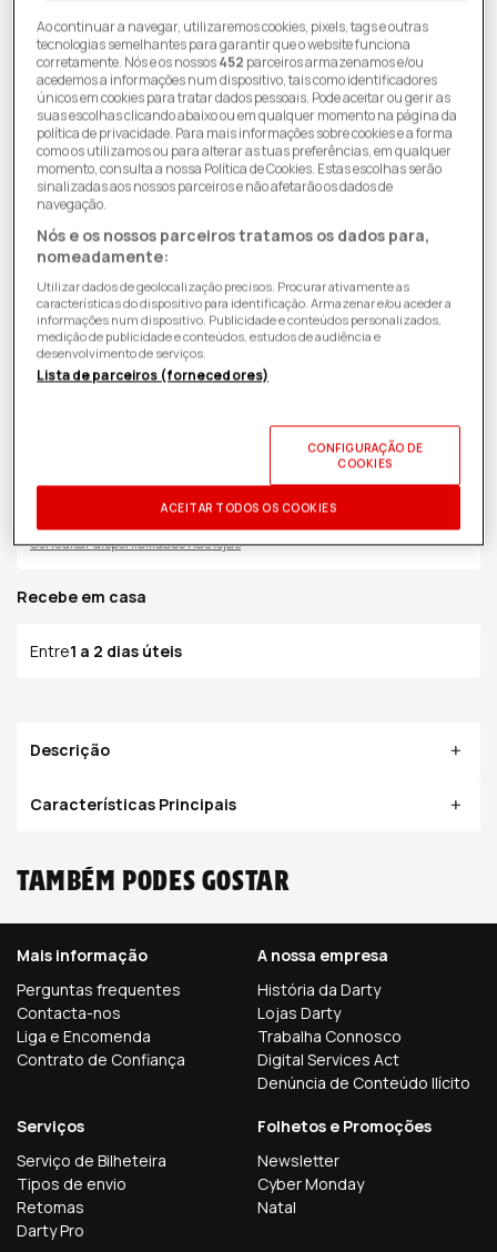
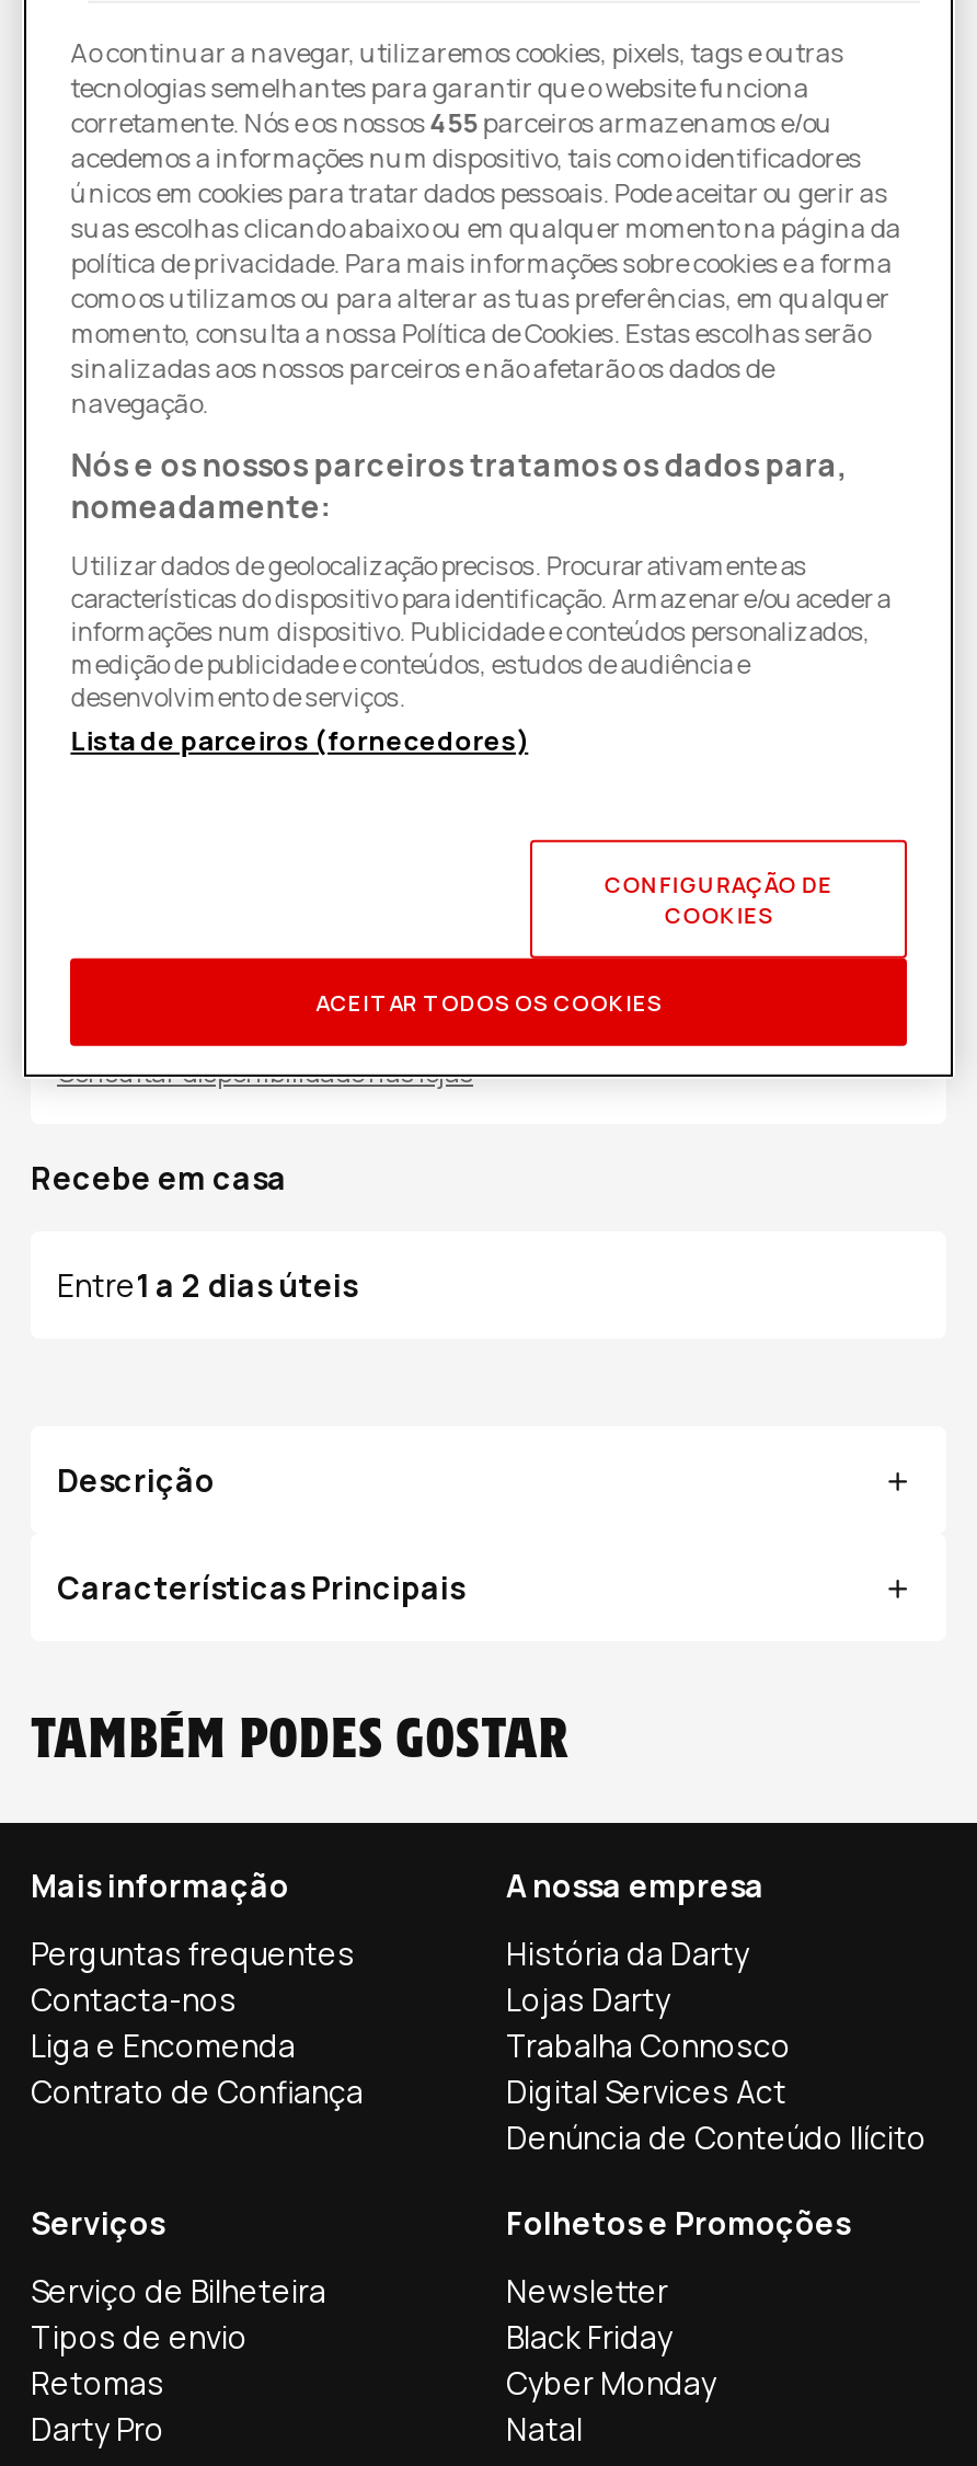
[37,53,424,72] corretamente. Nós e os nossos452 parceiros armazenamos e/ou -> [71,105,833,142] corretamente. Nós e os nossos455 parceiros armazenamos e/ou
moved [257,1173,364,1218] -> [506,2362,716,2450]: Cyber Monday | Natal
none -> [506,2316,673,2358] Black Friday

